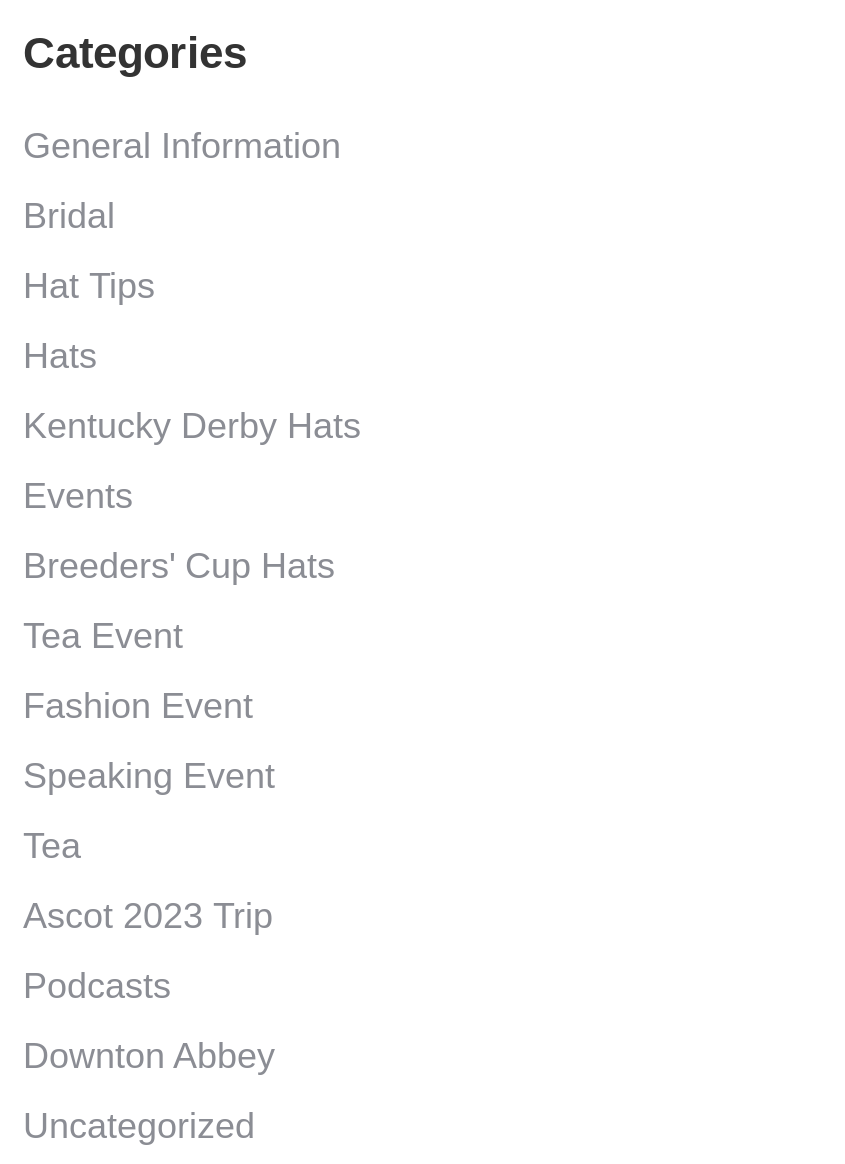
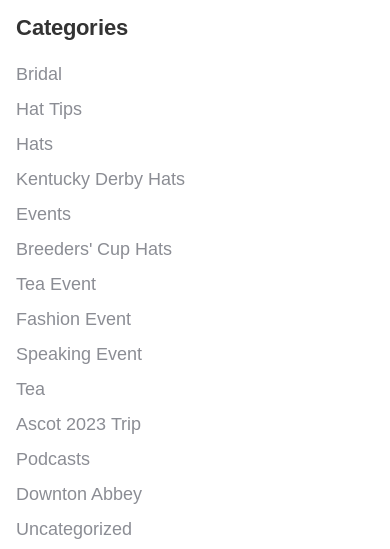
[23,126,341,166] General Information -> none

